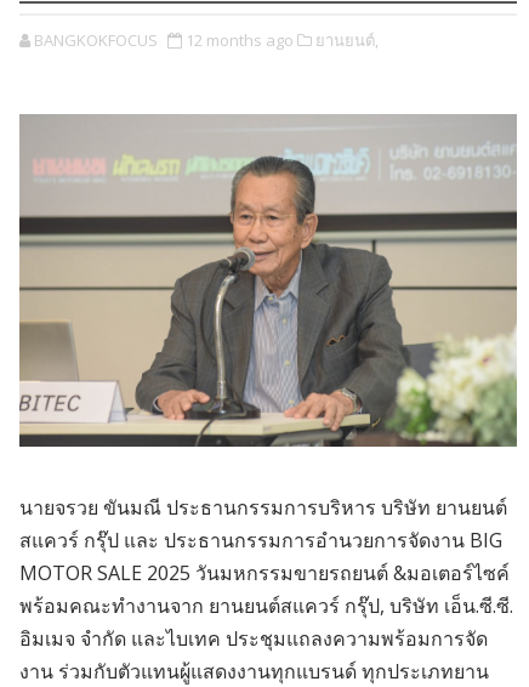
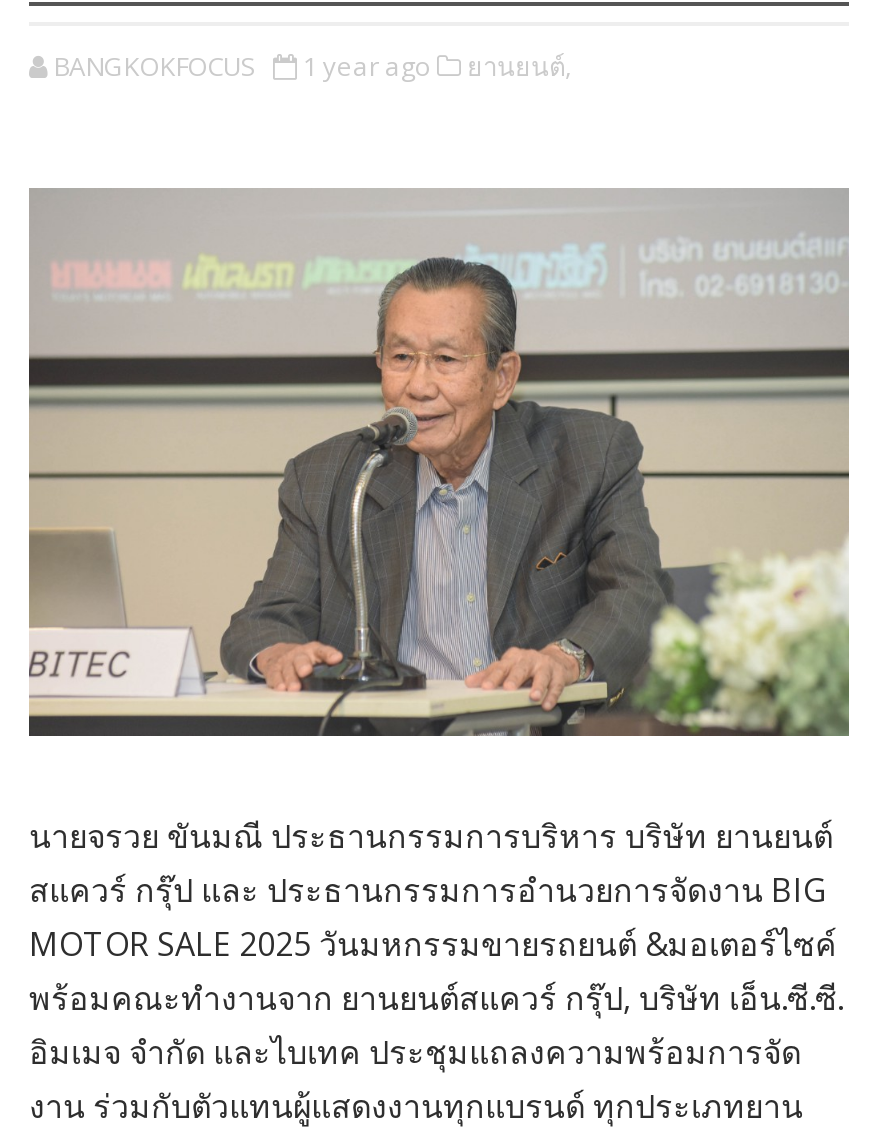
[34,29,379,51] BANGKOKFOCUS 12 months ago ยานยนต์, -> [53,48,571,84] BANGKOKFOCUS 1 year ago ยานยนต์,

